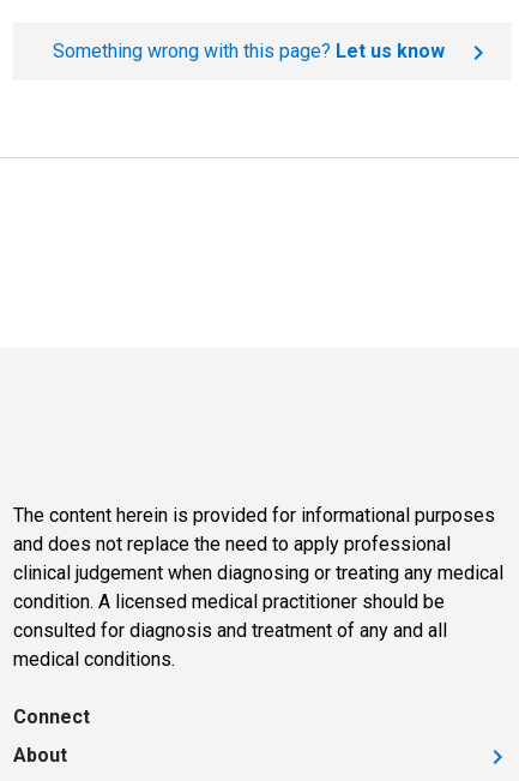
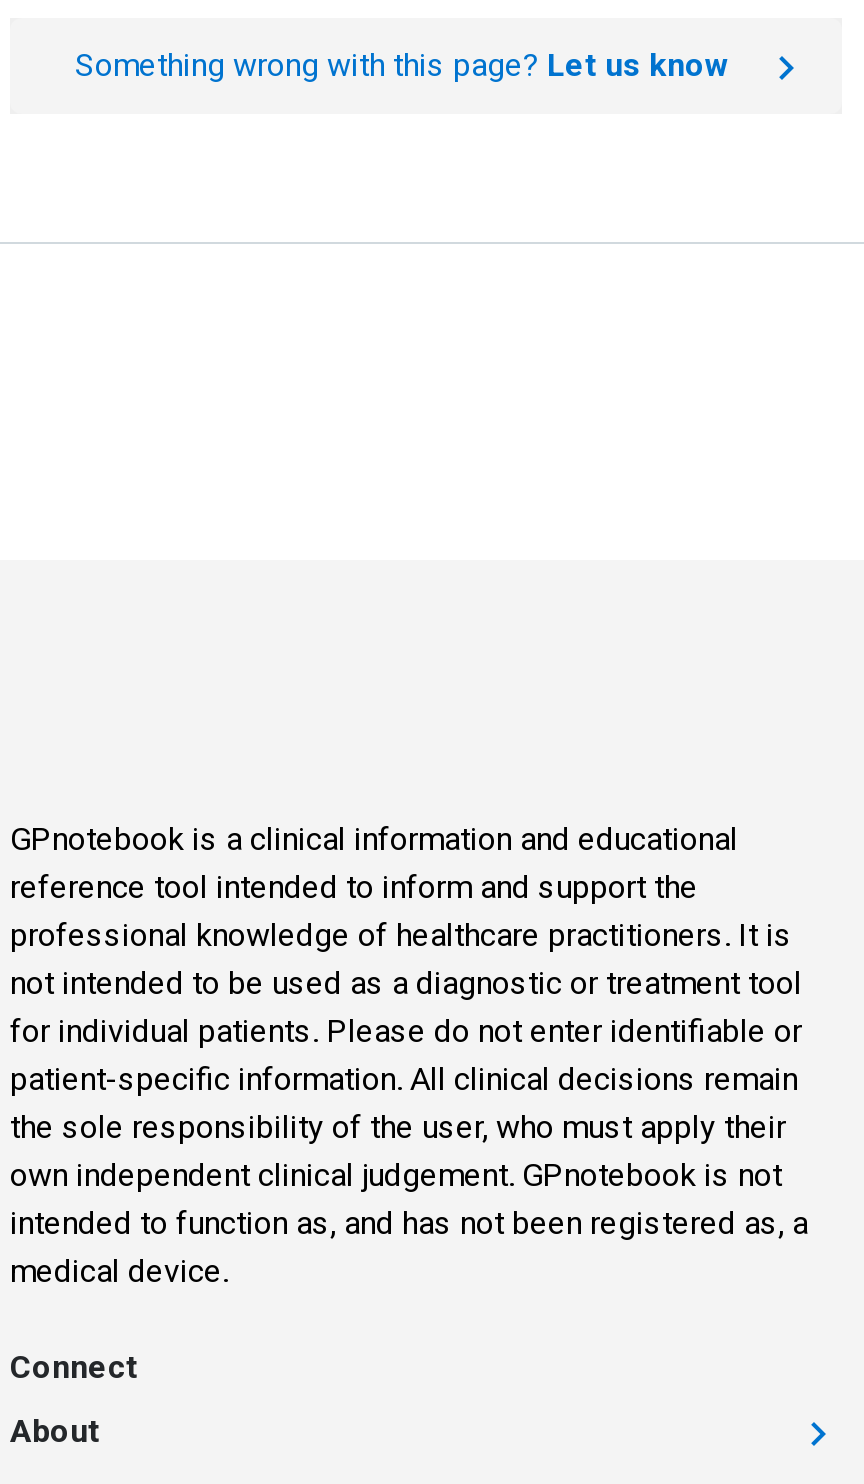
[13,504,503,671] The content herein is provided for informational purposes | and does not replace the need to apply professional | clinical judgement when diagnosing or treating any medical | condition. A licensed medical practitioner should be | consulted for diagnosis and treatment of any and all | medical conditions. -> [10,820,808,1290] GPnotebook is a clinical information and educational | reference tool intended to inform and support the | professional knowledge of healthcare practitioners. It is | not intended to be used as a diagnostic or treatment tool | for individual patients. Please do not enter identifiable or | patient-specific information. All clinical decisions remain | the sole responsibility of the user, who must apply their | own independent clinical judgement. GPnotebook is not | intended to function as, and has not been registered as, a | medical device.

